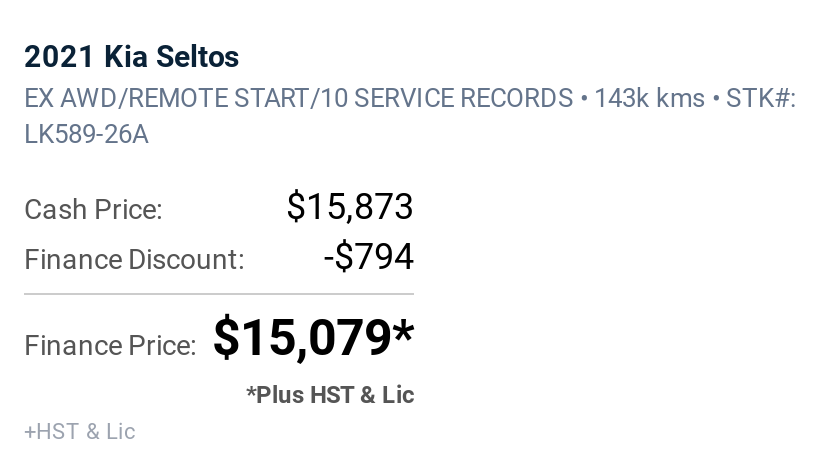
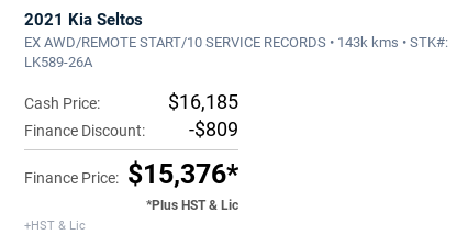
[286,185,414,227] $15,873 -> [168,90,238,113] $16,185
[324,235,414,277] -$794 -> [189,117,238,140] -$809
[24,309,414,367] Finance Price: $15,079* -> [24,158,238,190] Finance Price: $15,376*

